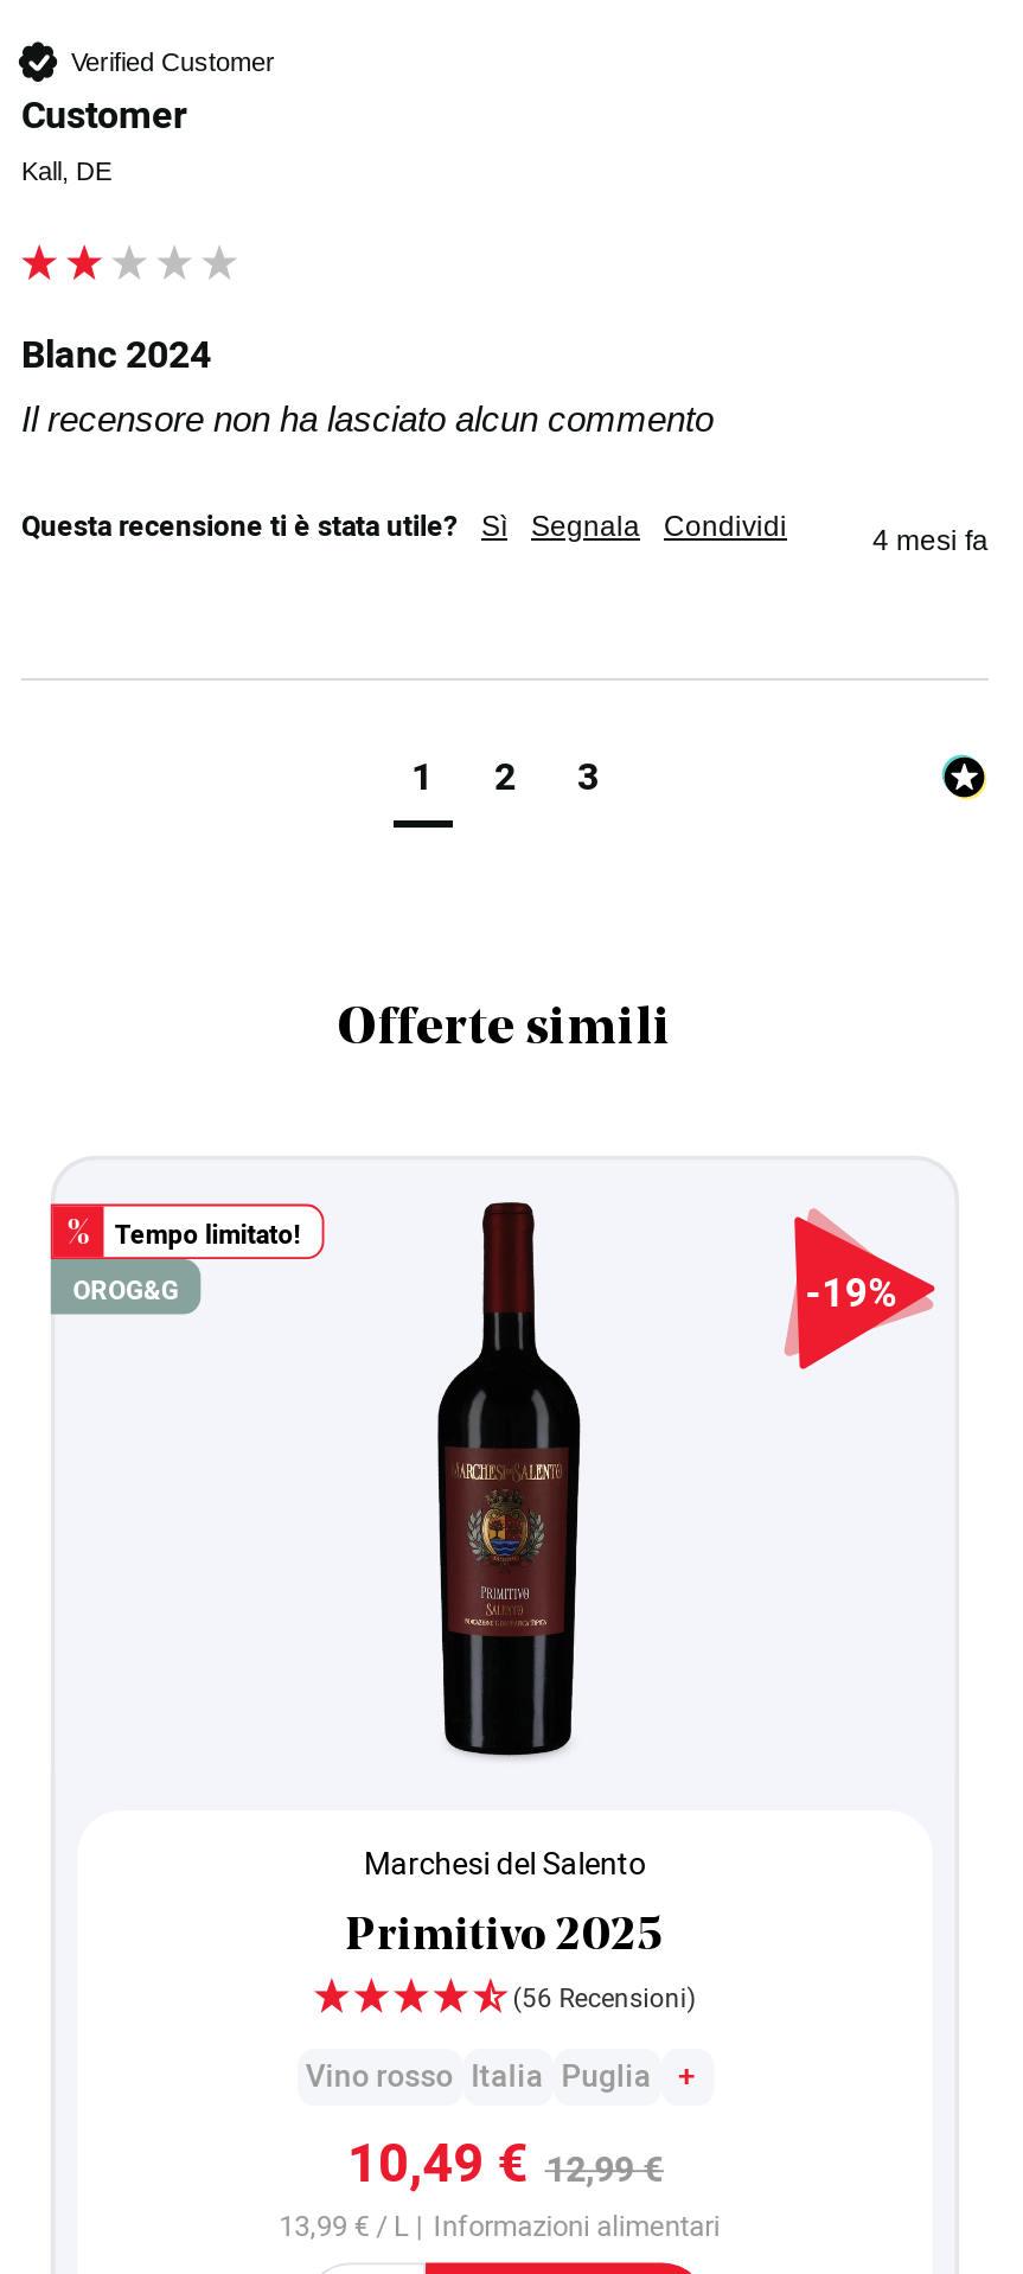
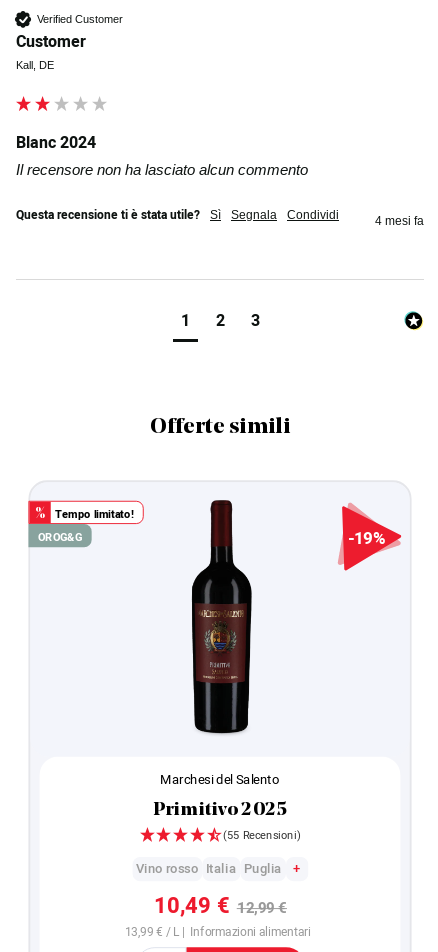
[513,1978,696,2018] (56 Recensioni) -> [223,827,300,844] (55 Recensioni)

